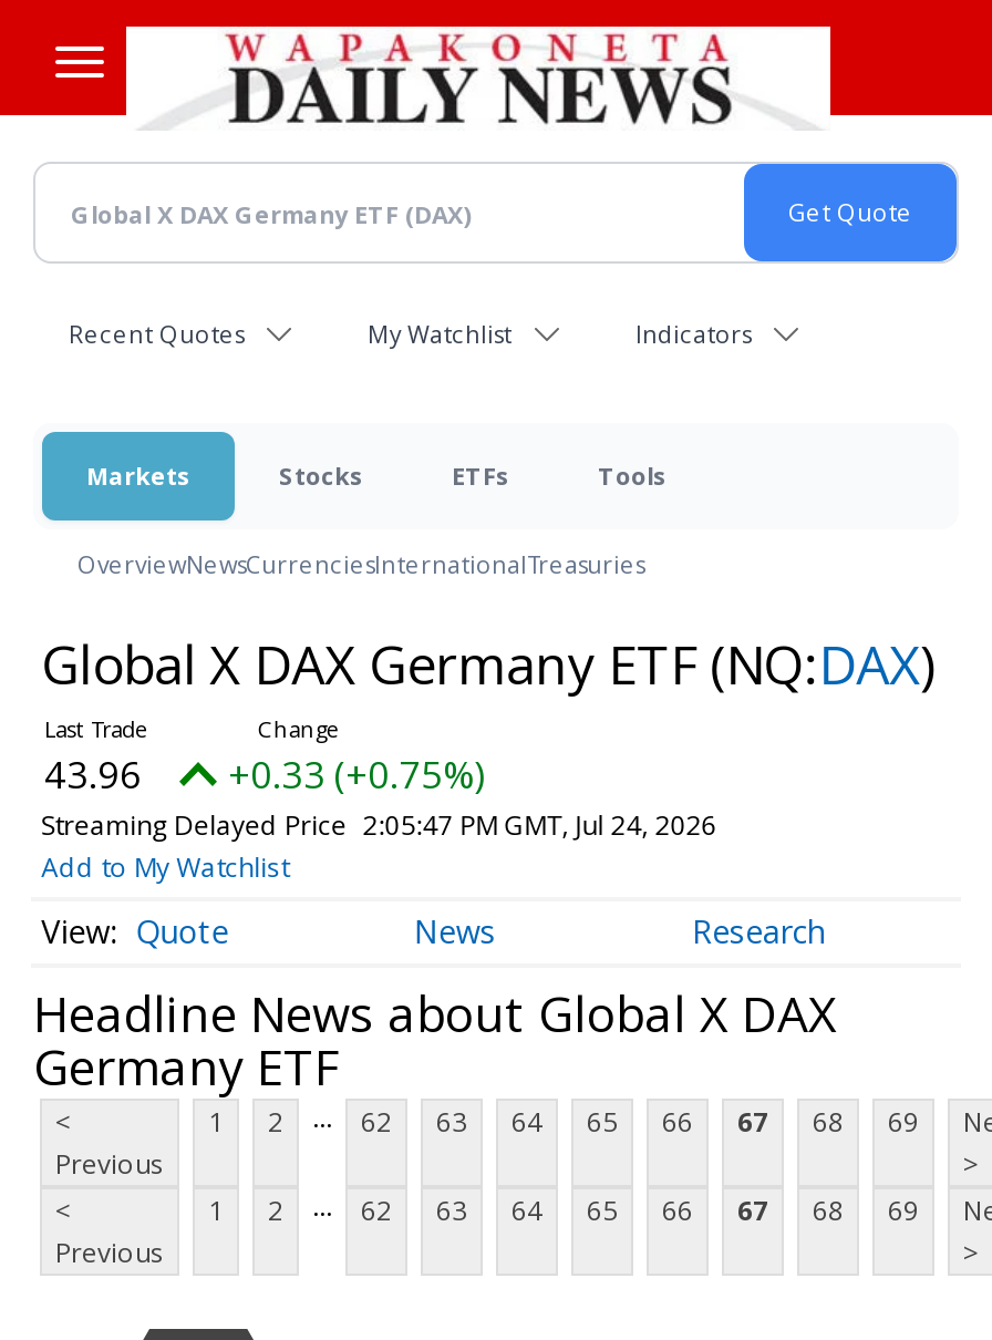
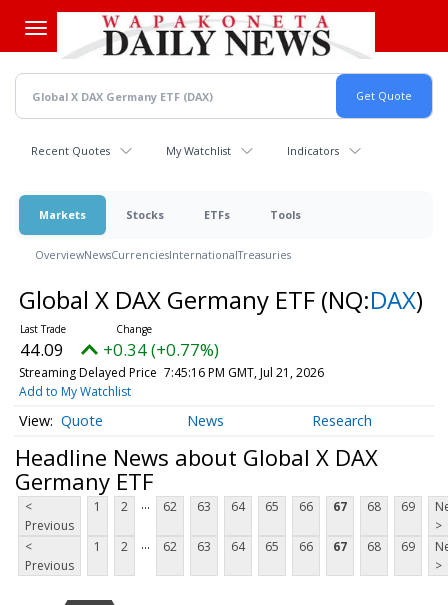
[44,749,142,800] 43.96 -> [20,338,64,361] 44.09
[228,749,485,800] +0.33 (+0.75%) -> [103,338,219,361] +0.34 (+0.77%)
[41,806,717,844] Streaming Delayed Price 2:05:47 PM GMT, Jul 24, 2026 -> [19,364,324,381] Streaming Delayed Price 7:45:16 PM GMT, Jul 21, 2026

